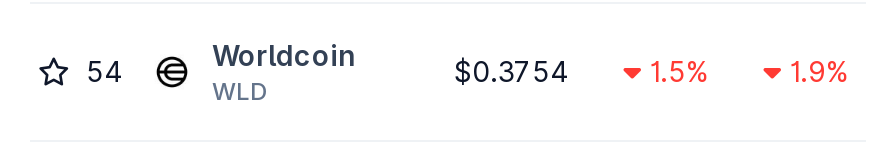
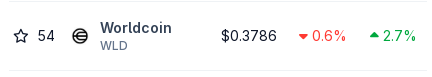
[454,54,568,88] $0.3754 -> [221,27,277,44] $0.3786
[650,54,708,88] 1.5% -> [312,27,347,44] 0.6%
[790,54,848,88] 1.9% -> [383,27,417,44] 2.7%

